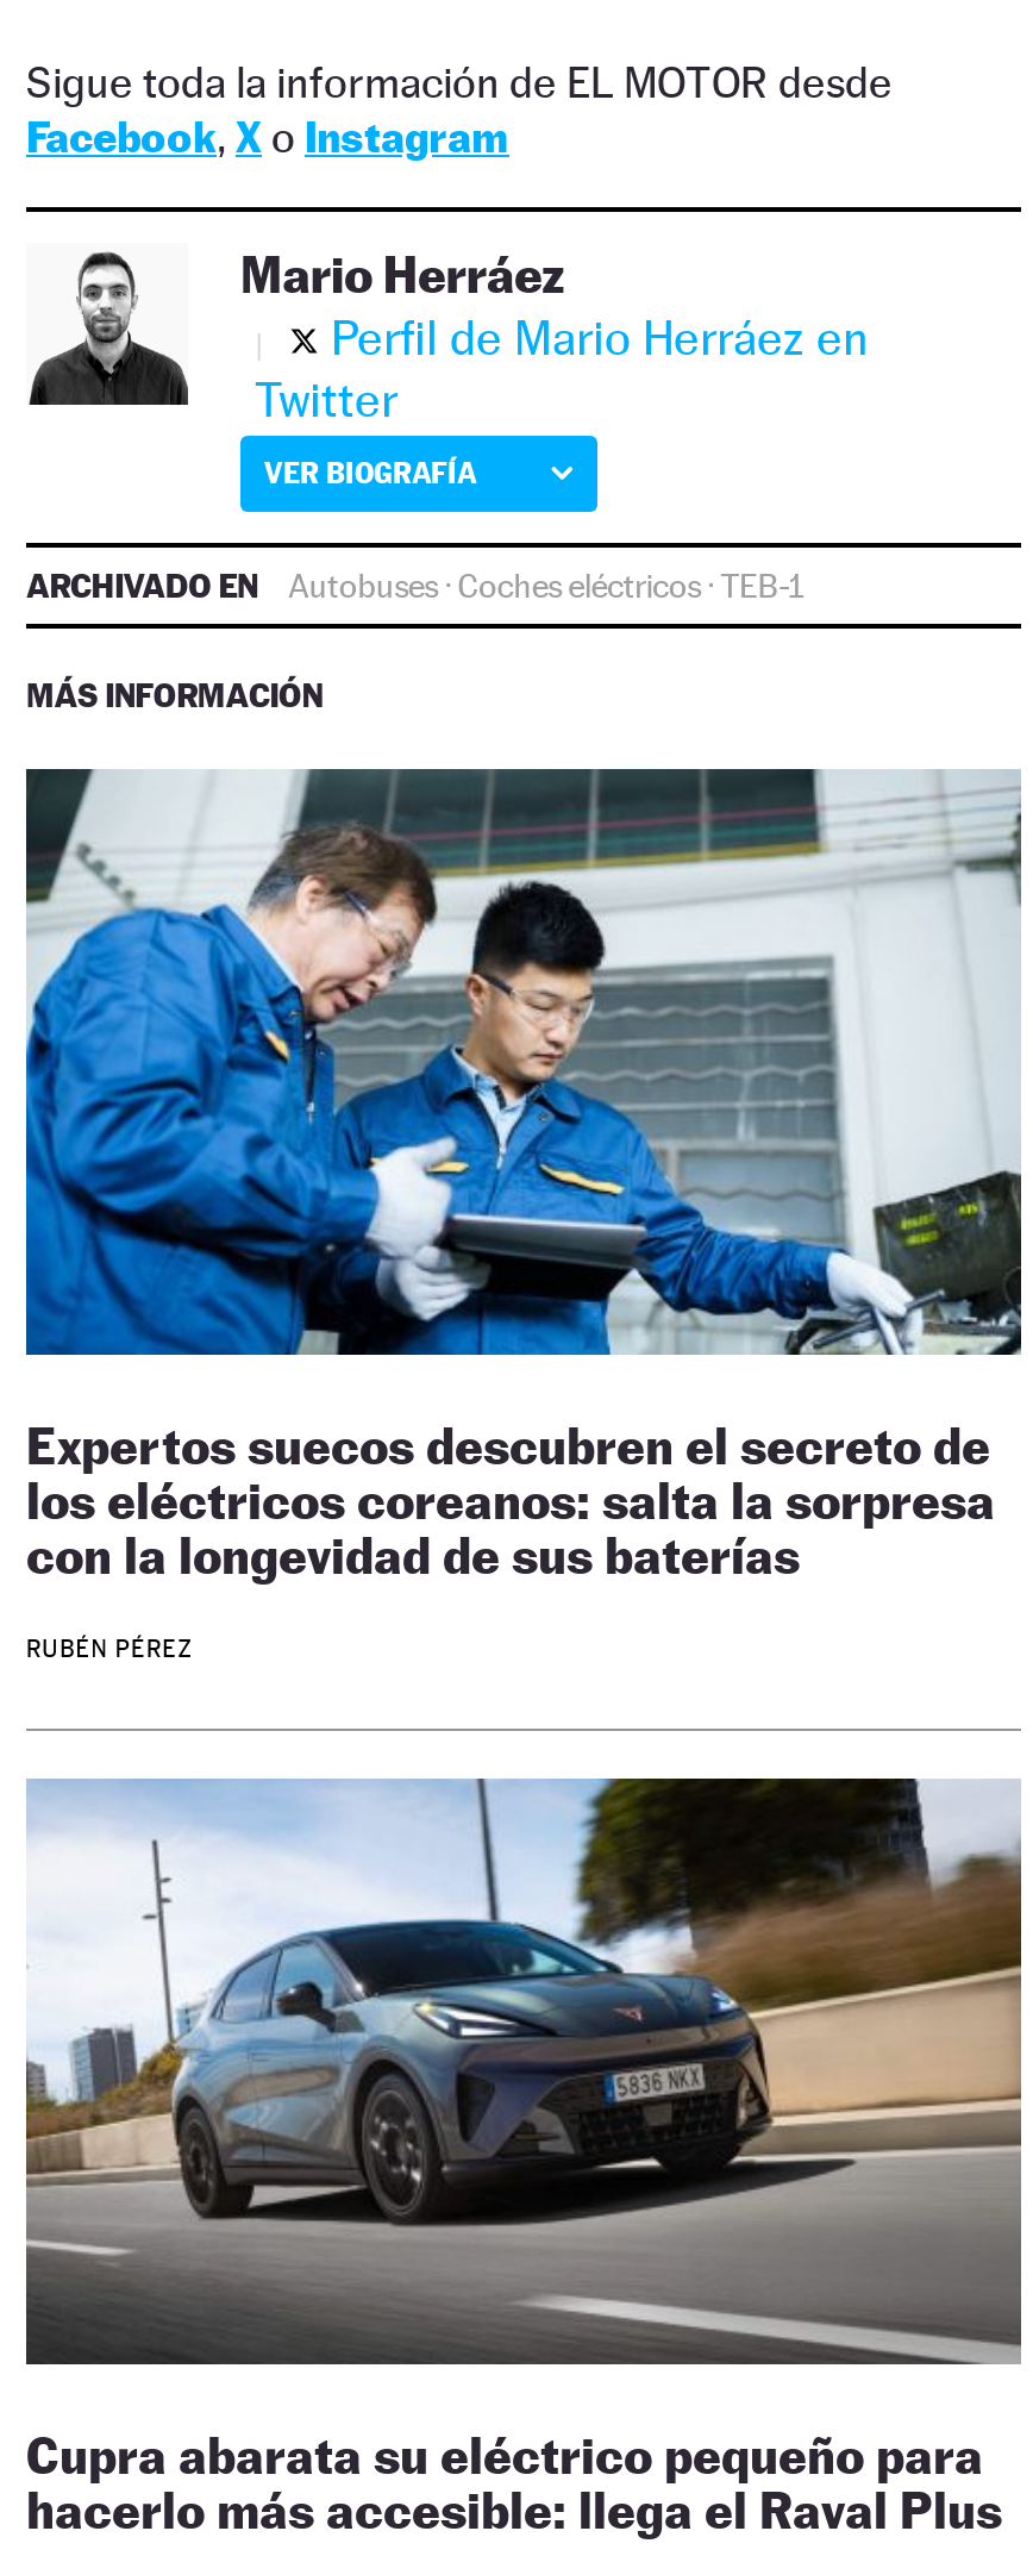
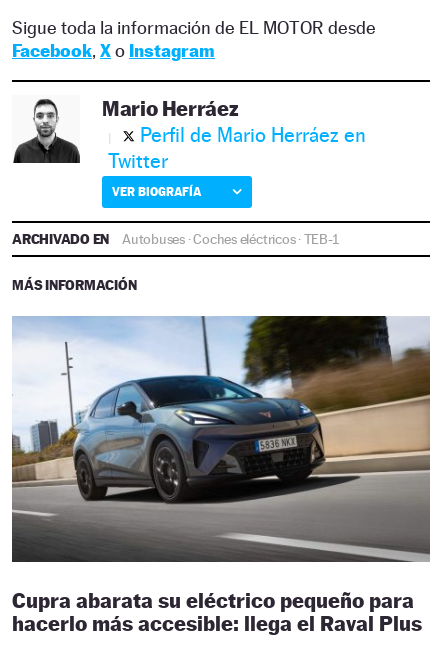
[24,767,1021,1661] [image] | Expertos suecos descubren el secreto de | los eléctricos coreanos: salta la sorpresa | con la longevidad de sus baterías | RUBÉN PÉREZ -> none

